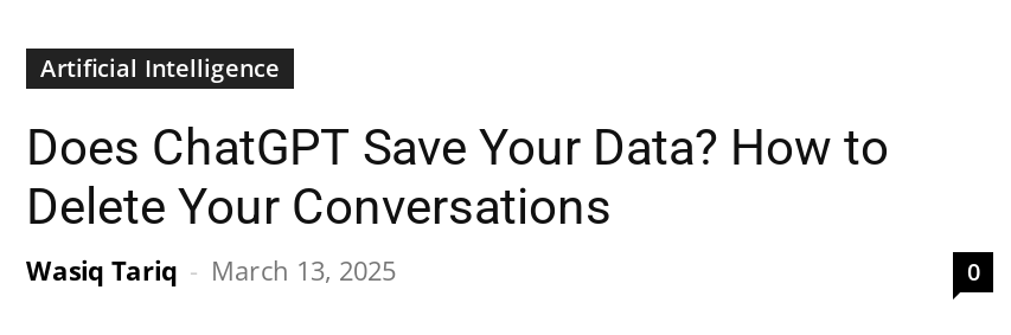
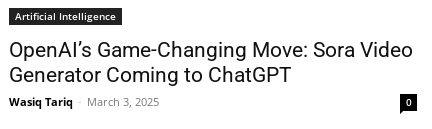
[26,120,889,288] Does ChatGPT Save Your Data? How to | Delete Your Conversations | Wasiq Tariq - March 13, 2025 -> [9,38,413,109] OpenAI’s Game-Changing Move: Sora Video | Generator Coming to ChatGPT | Wasiq Tariq - March 3, 2025

